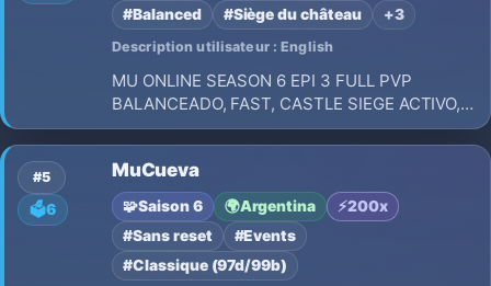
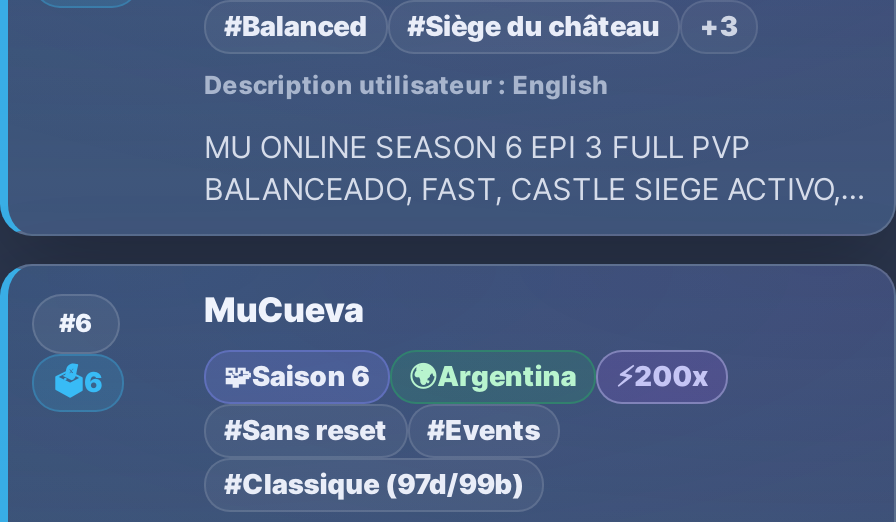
[33,169,50,185] #5 -> [59,308,93,338] #6

